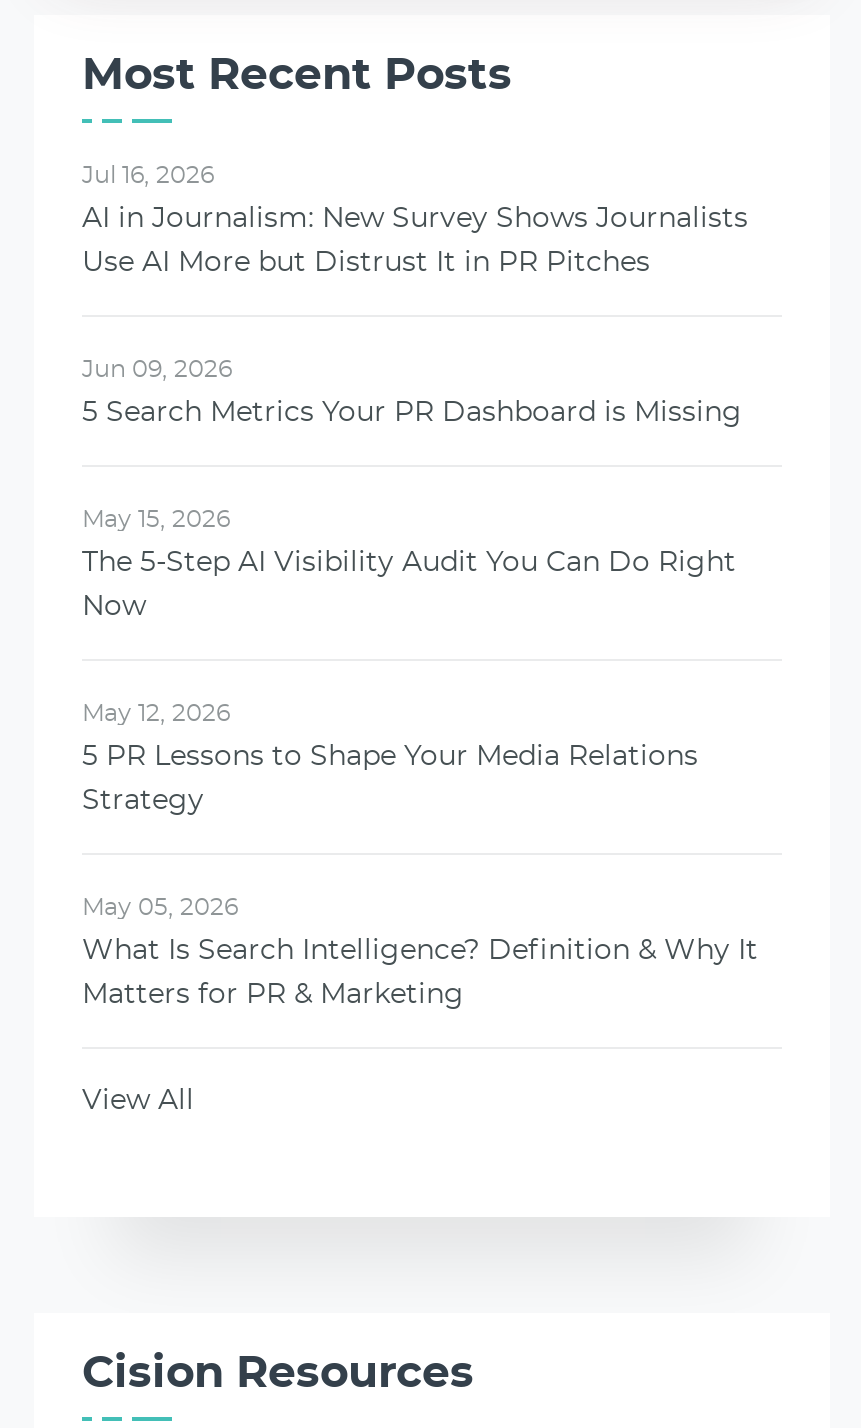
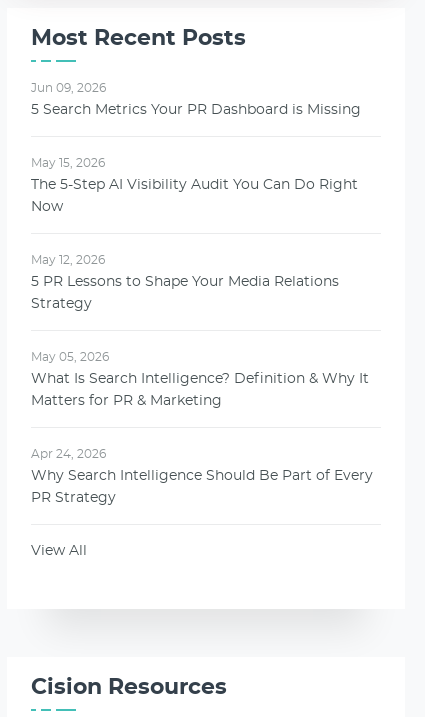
[82,162,748,276] Jul 16, 2026 | AI in Journalism: New Survey Shows Journalists | Use AI More but Distrust It in PR Pitches -> none
moved [82,356,758,1008] -> [31,81,369,407]: Jun 09, 2026 | 5 Search Metrics Your PR Dashboard is Missing | May 15, 2026 | ... | What Is Search Intelligence? Definition & Why It | Matters for PR & Marketing
none -> [31,447,373,504] Apr 24, 2026 | Why Search Intelligence Should Be Part of Every | PR Strategy

